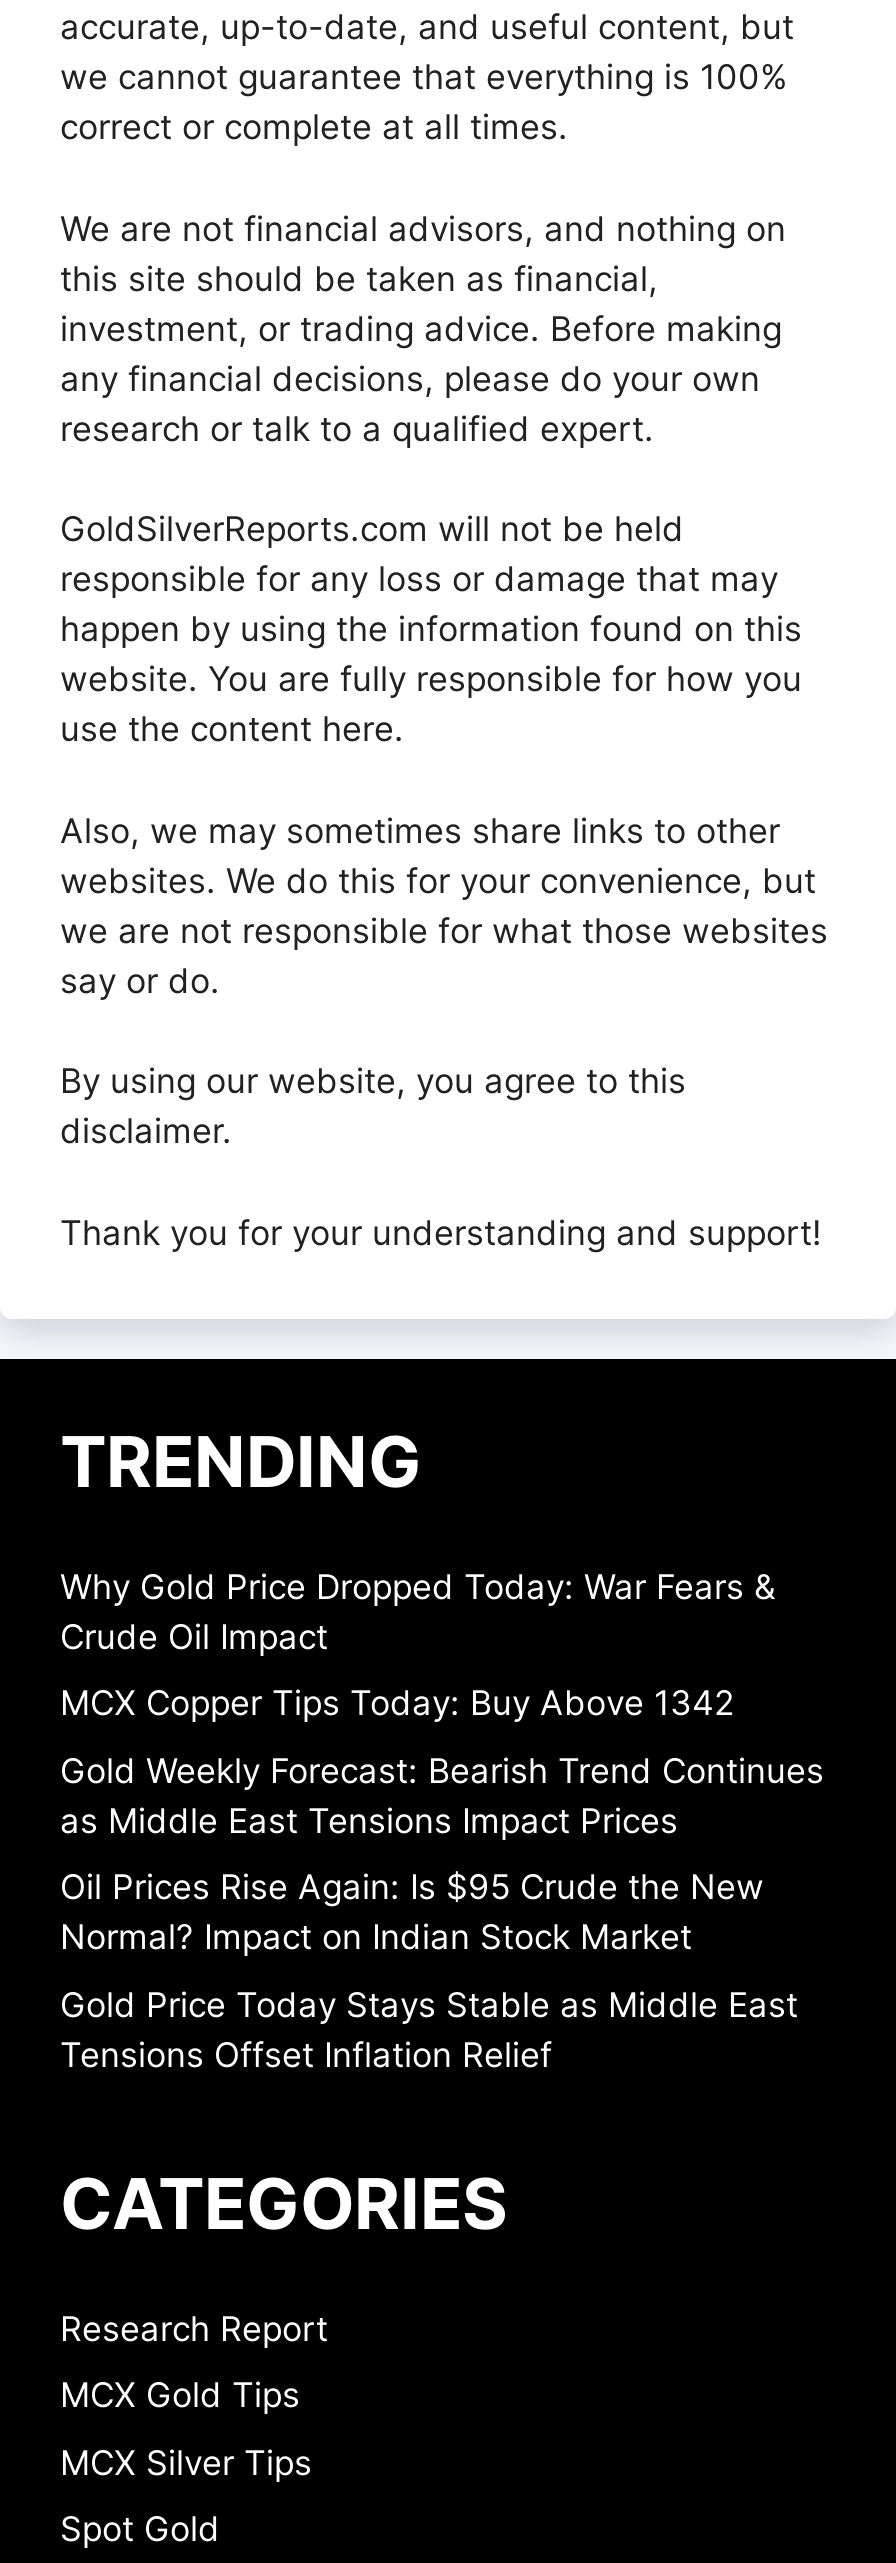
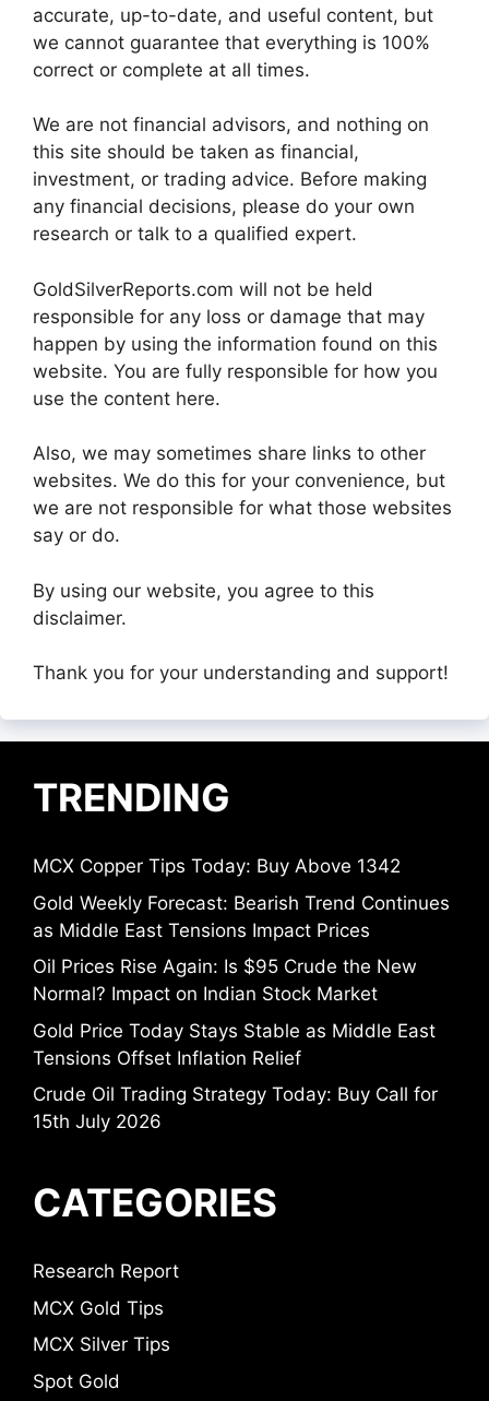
[60,1566,776,1656] Why Gold Price Dropped Today: War Fears & | Crude Oil Impact -> none
moved [60,1683,824,2074] -> [33,855,450,1069]: MCX Copper Tips Today: Buy Above 1342 | Gold Weekly Forecast: Bearish Trend Continues | as Middle East Tensions Impact Prices | Oil Prices Rise Again: Is $95 Crude the New | Normal? Impact on Indian Stock Market | Gold Price Today Stays Stable as Middle East | Tensions Offset Inflation Relief
none -> [33,1083,438,1133] Crude Oil Trading Strategy Today: Buy Call for | 15th July 2026

